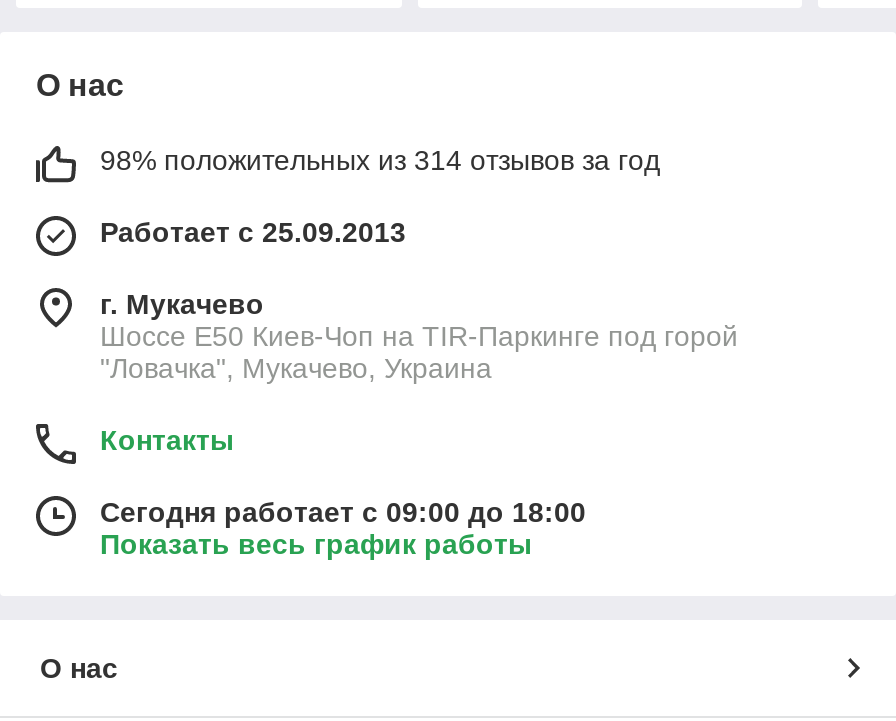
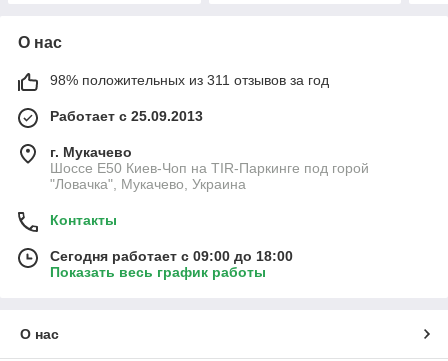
[100,144,660,176] 98% положительных из 314 отзывов за год -> [50,72,329,88] 98% положительных из 311 отзывов за год

